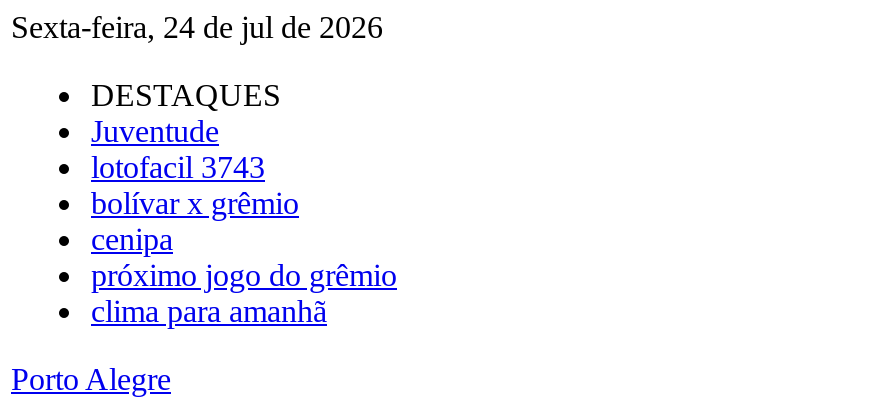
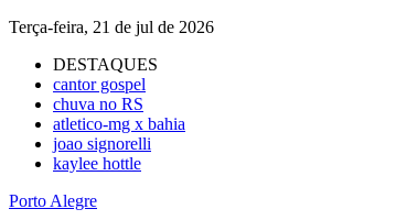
[11,10,383,44] Sexta-feira, 24 de jul de 2026 -> [9,18,214,36] Terça-feira, 21 de jul de 2026
[91,114,397,328] Juventude | lotofacil 3743 | bolívar x grêmio | cenipa | próximo jogo do grêmio | clima para amanhã -> [53,75,185,173] cantor gospel | chuva no RS | atletico-mg x bahia | joao signorelli | kaylee hottle

